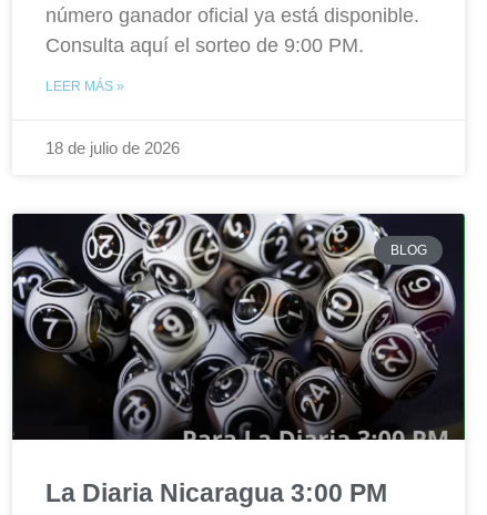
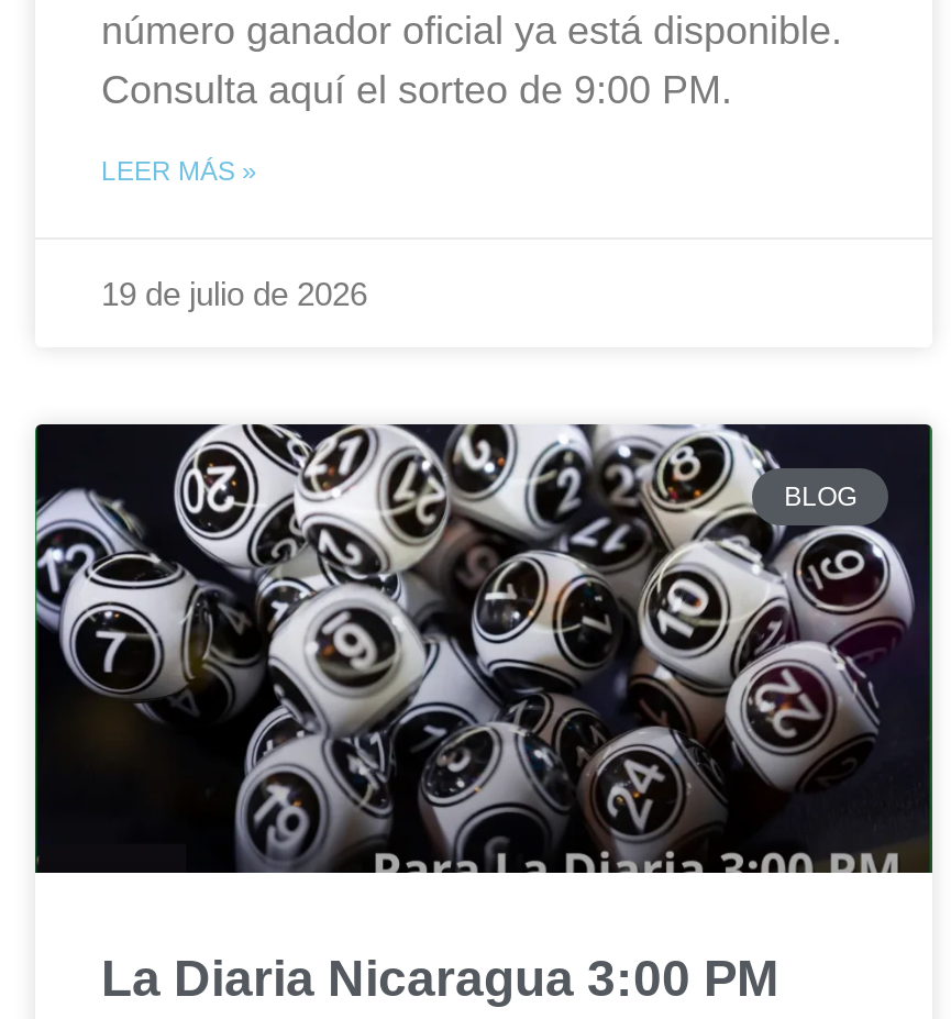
[45,139,180,157] 18 de julio de 2026 -> [101,275,367,312] 19 de julio de 2026

